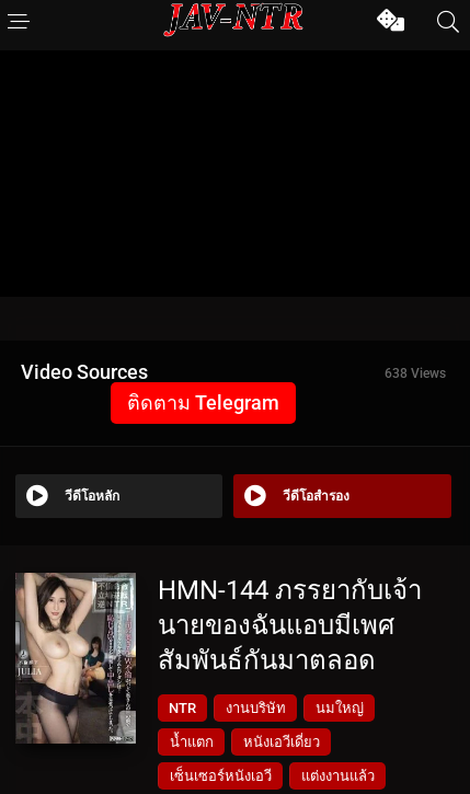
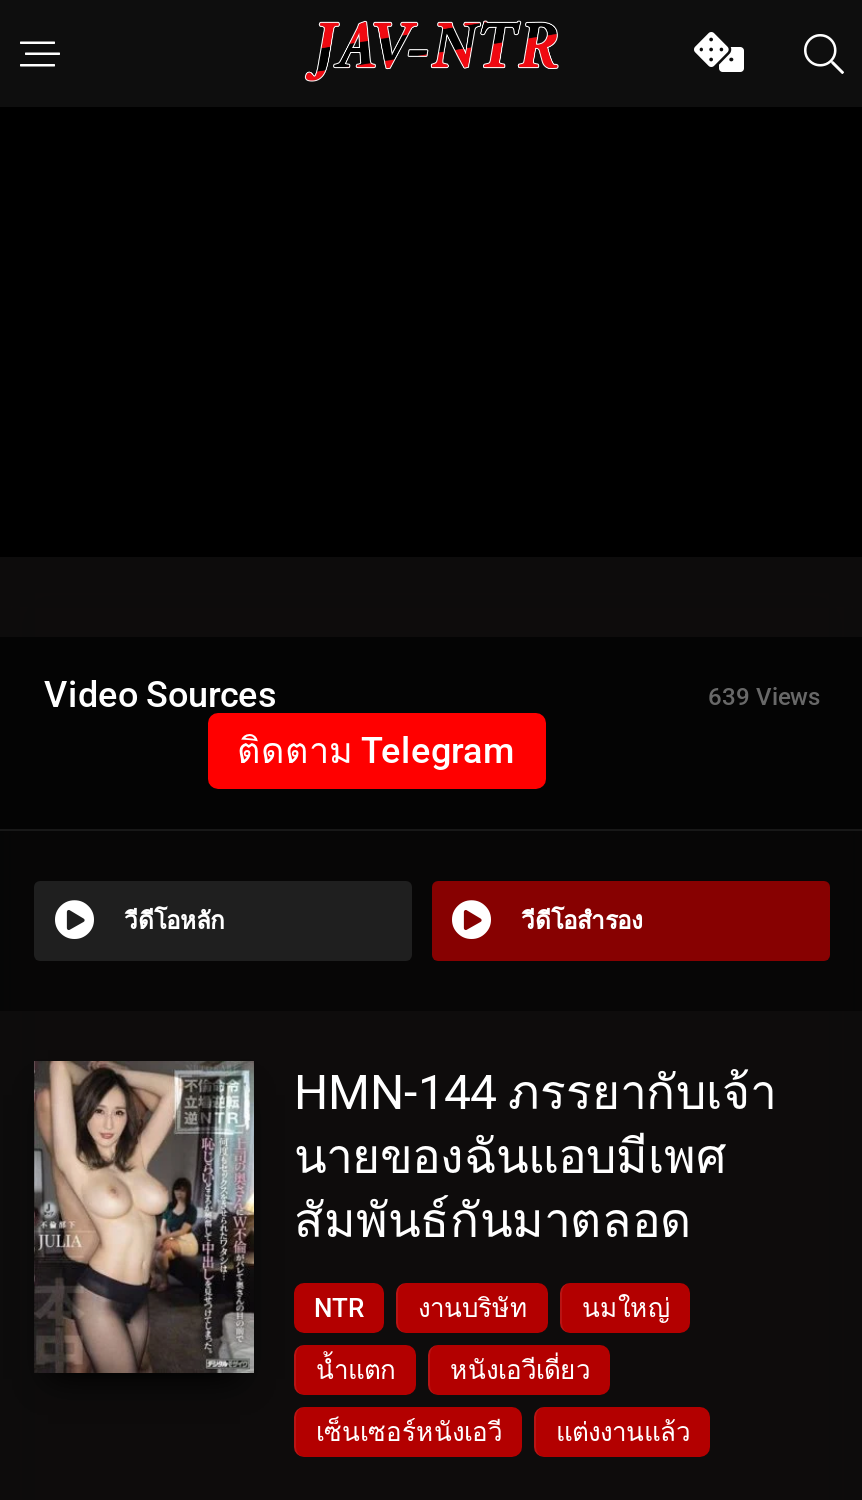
[385,366,446,381] 638 Views -> [708,683,820,711] 639 Views

